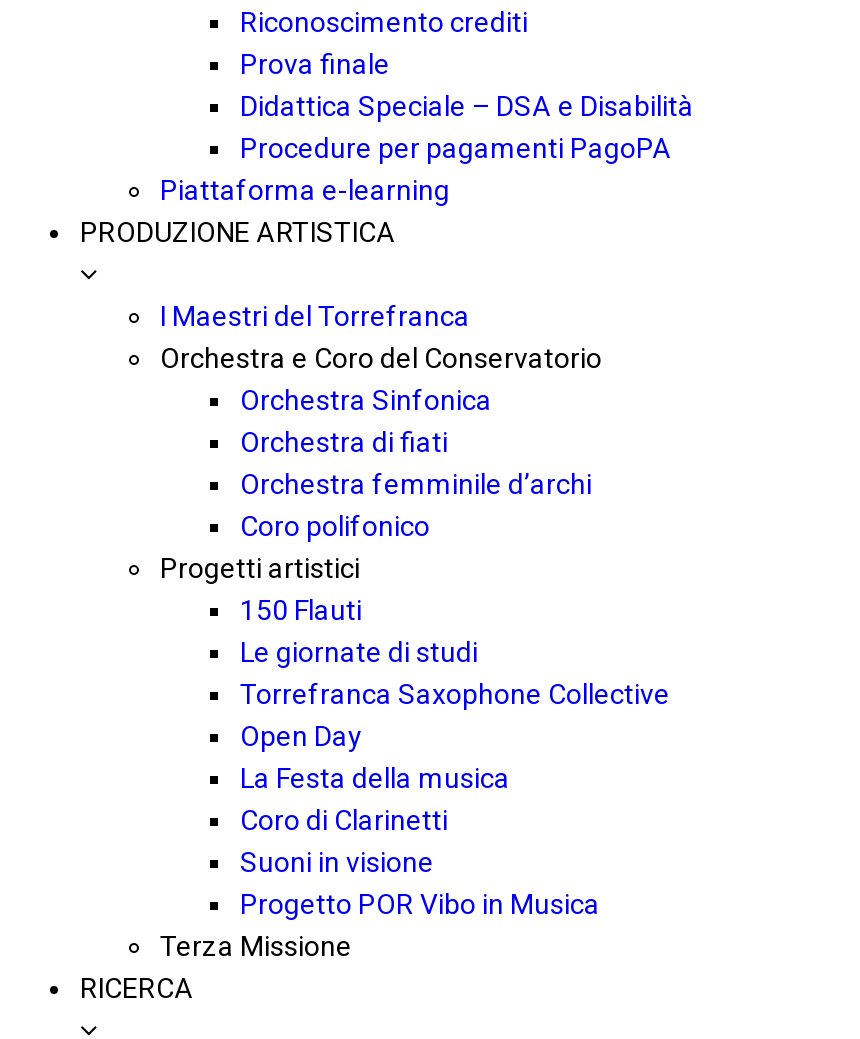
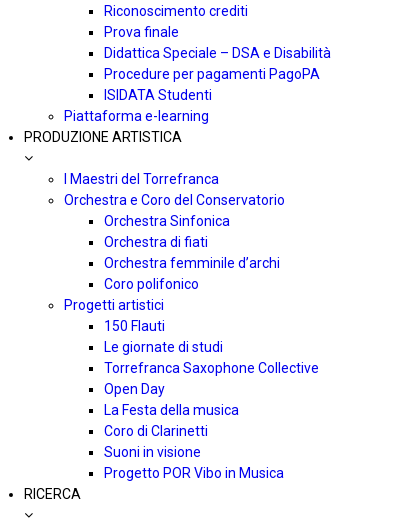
moved [80,174,670,920] -> [24,108,319,481]: Piattaforma e-learning | PRODUZIONE ARTISTICA | I Maestri del Torrefranca | ... | Suoni in visione | Progetto POR Vibo in Musica
none -> [104,87,212,103] ISIDATA Studenti
[160,930,352,962] Terza Missione -> none

